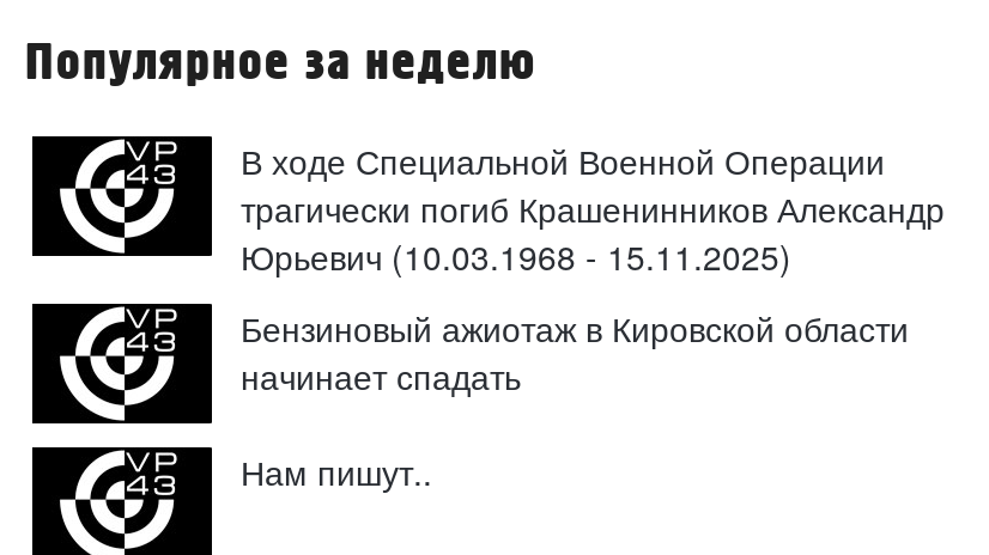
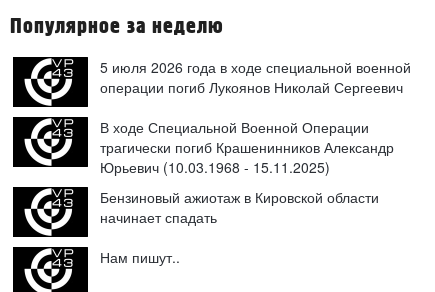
none -> [100,57,411,97] 5 июля 2026 года в ходе специальной военной | операции погиб Лукоянов Николай Сергеевич

